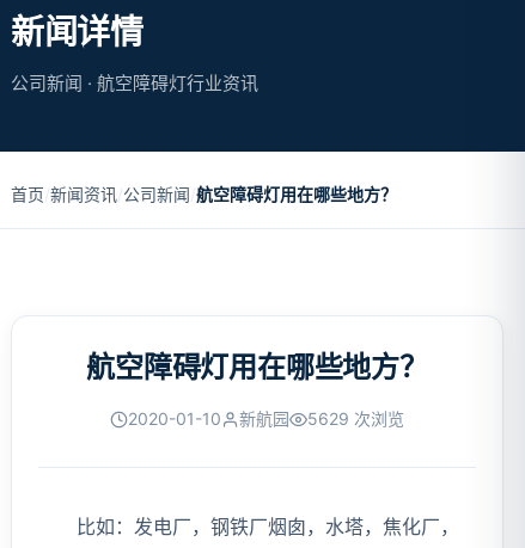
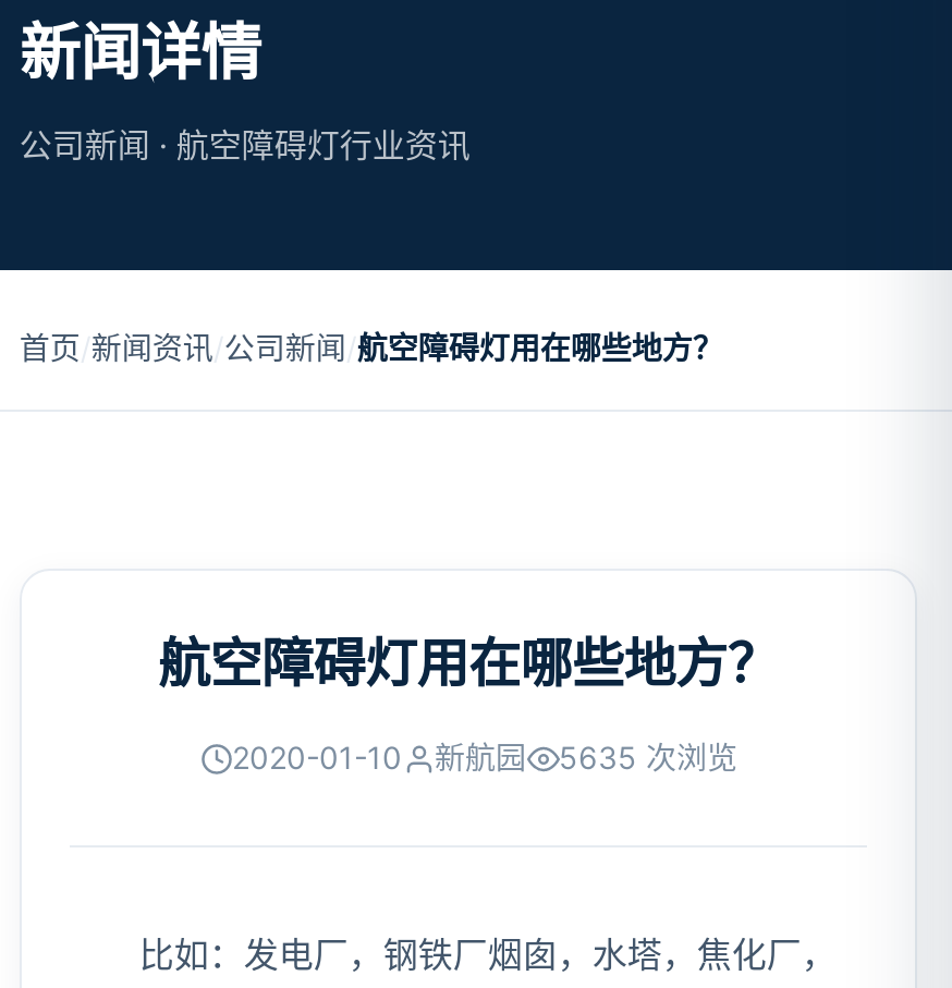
[128,408,404,429] 2020-01-10 新航园 5629 次浏览 -> [232,739,737,776] 2020-01-10 新航园 5635 次浏览

